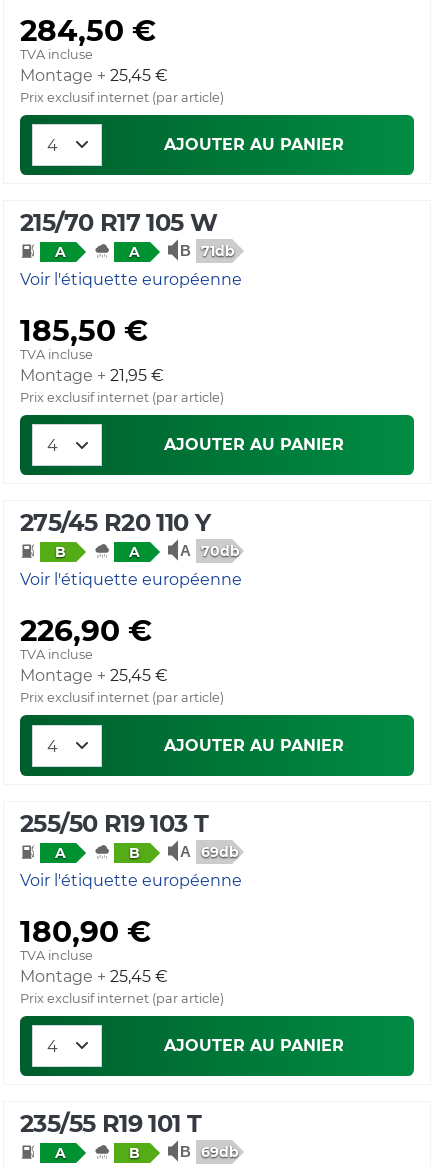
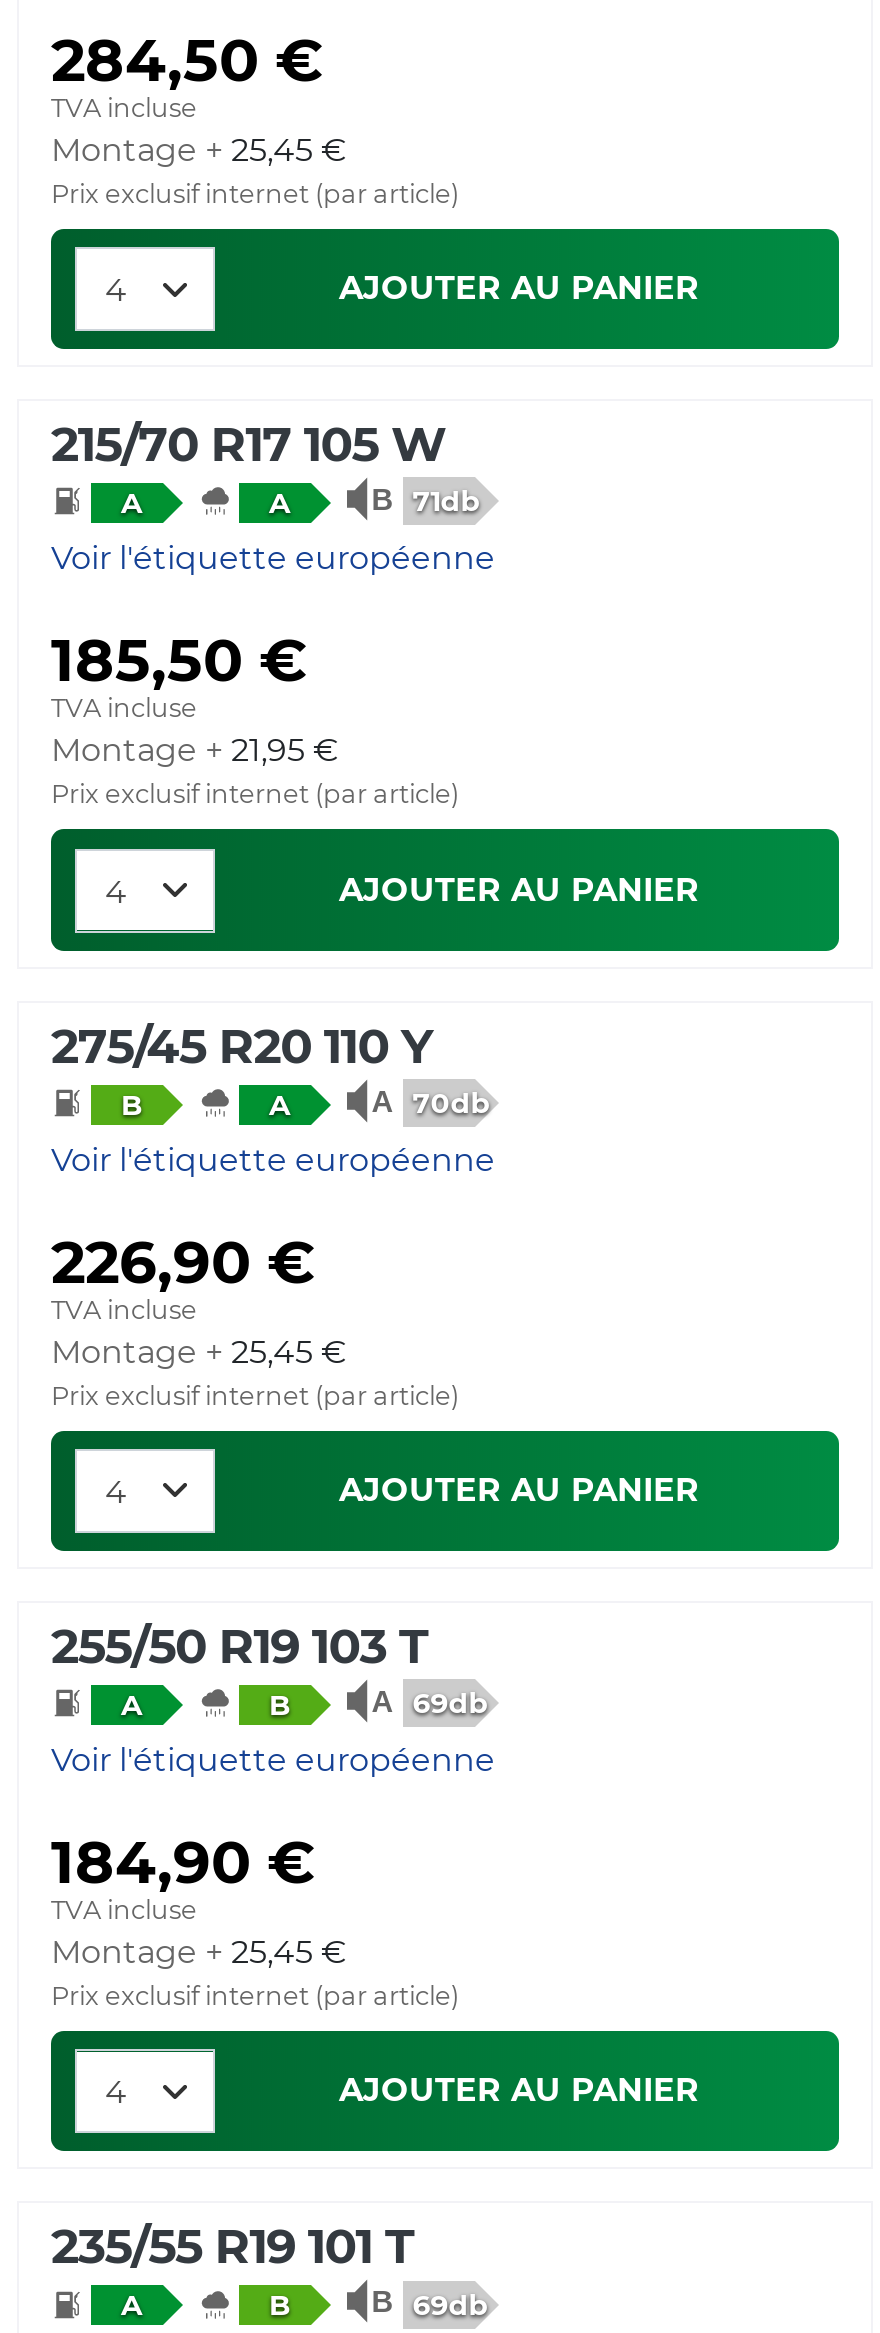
[20,913,151,949] 180,90 € -> [51,1826,315,1898] 184,90 €

